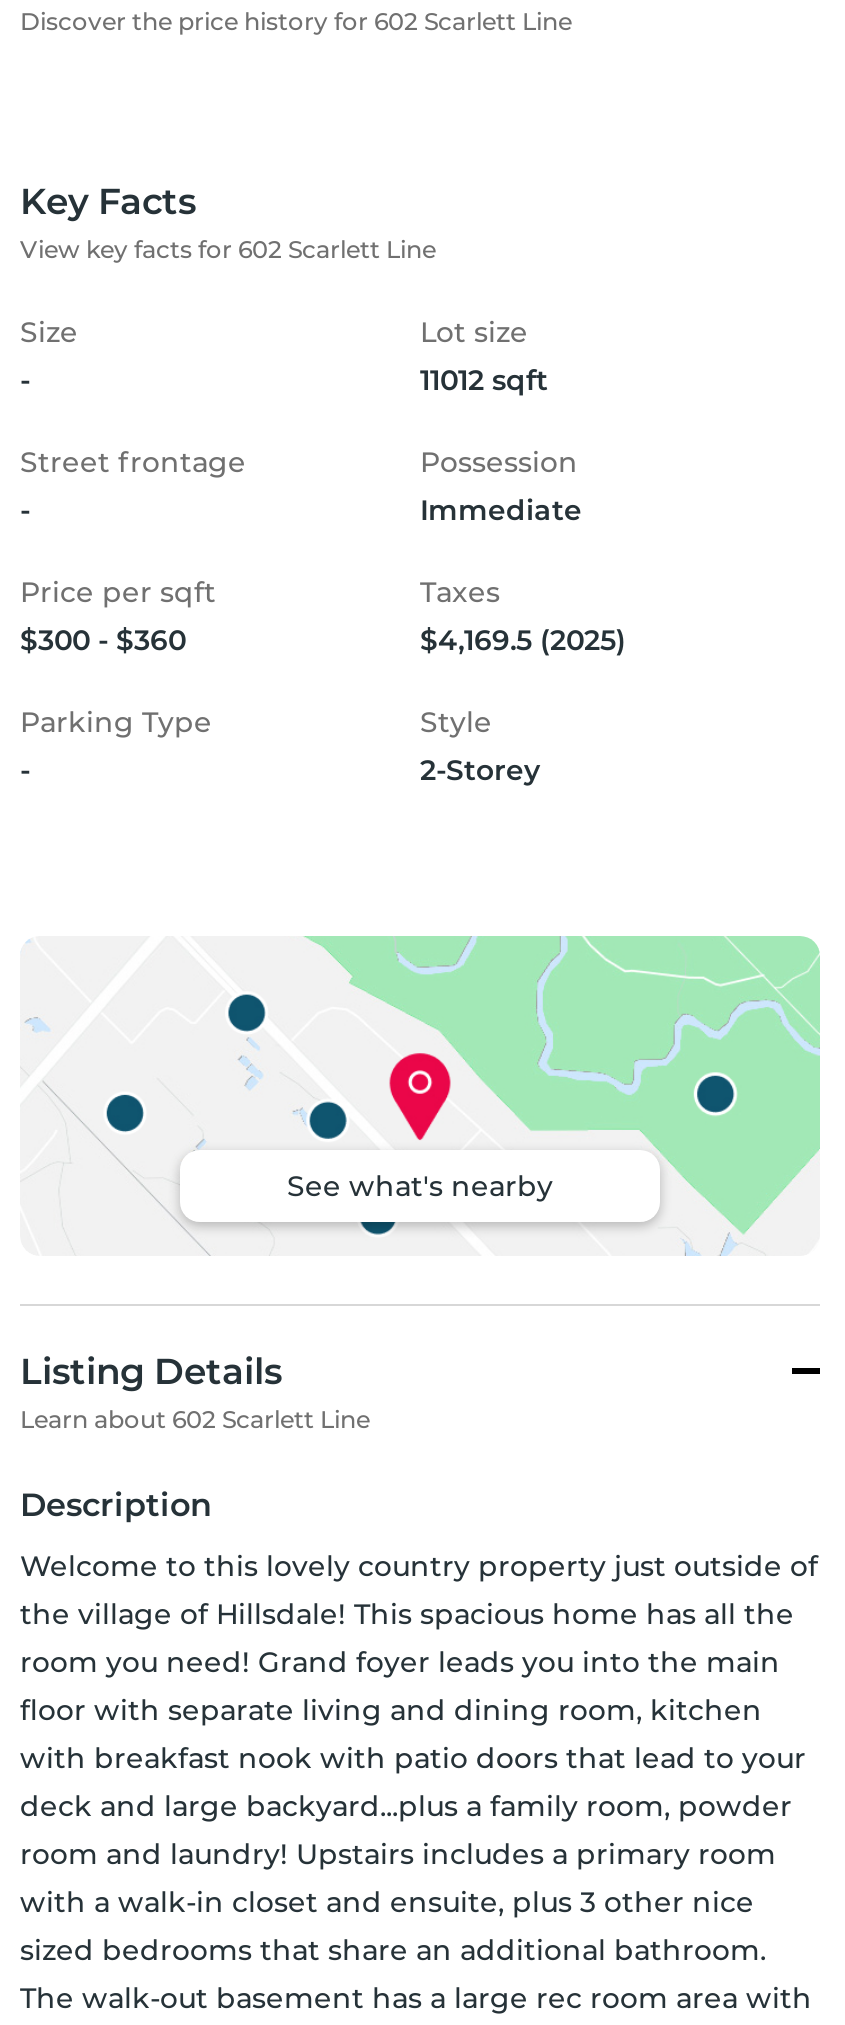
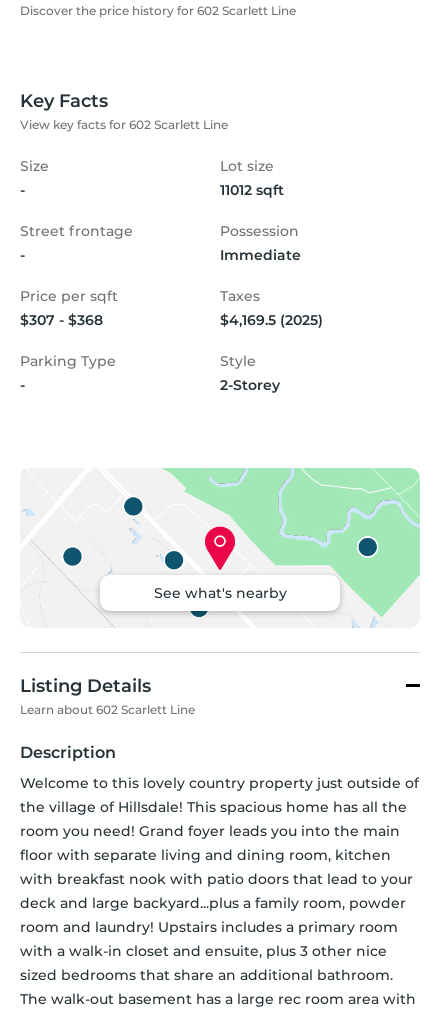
[20,623,186,659] $300 - $360 -> [20,311,103,329] $307 - $368

